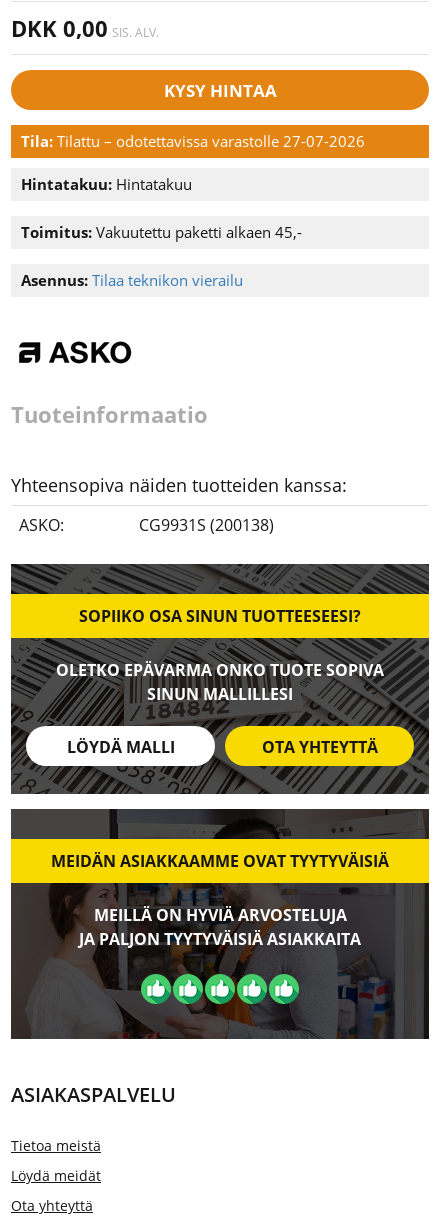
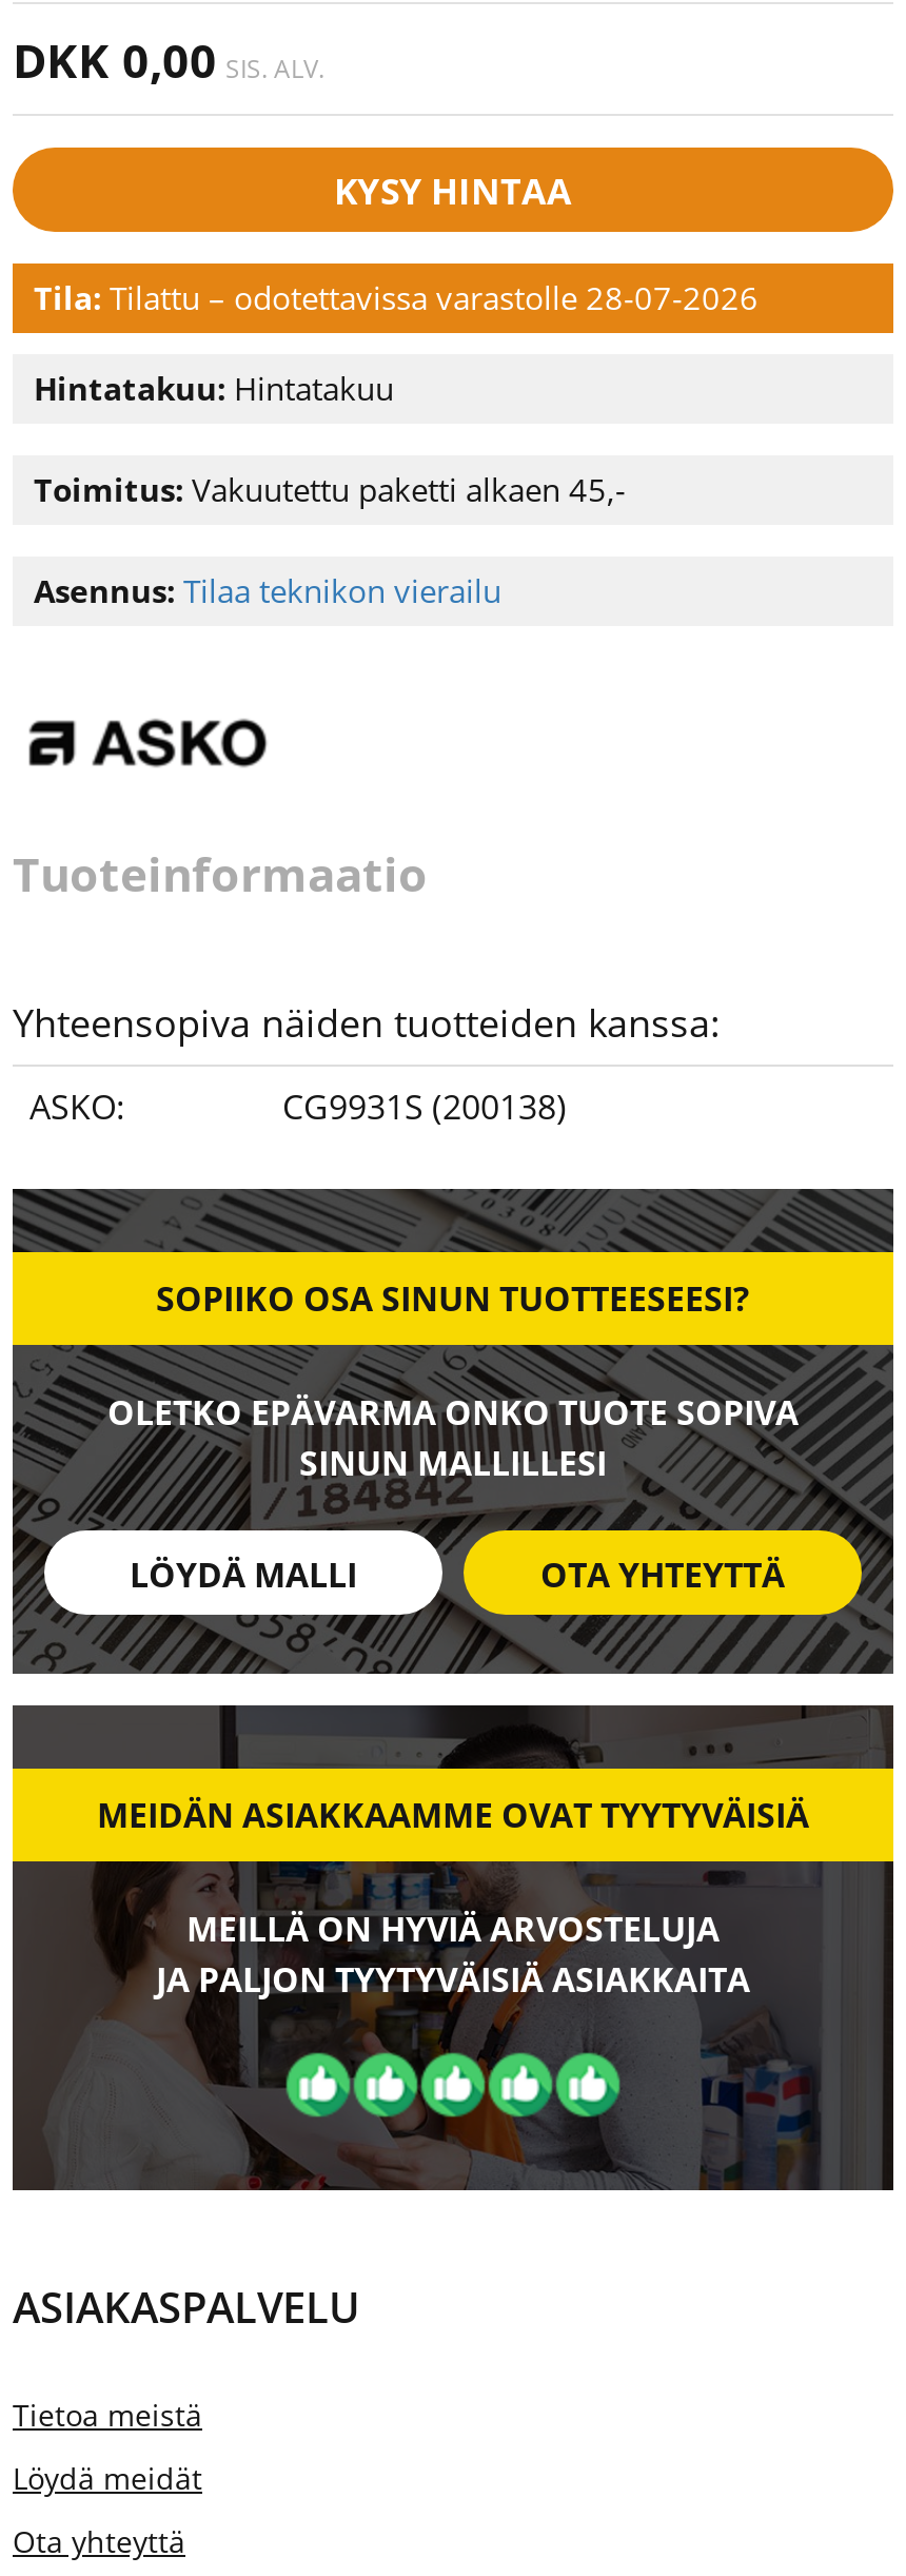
[21,131,365,151] Tila: Tilattu – odotettavissa varastolle 27-07-2026 -> [34,277,759,319] Tila: Tilattu – odotettavissa varastolle 28-07-2026

